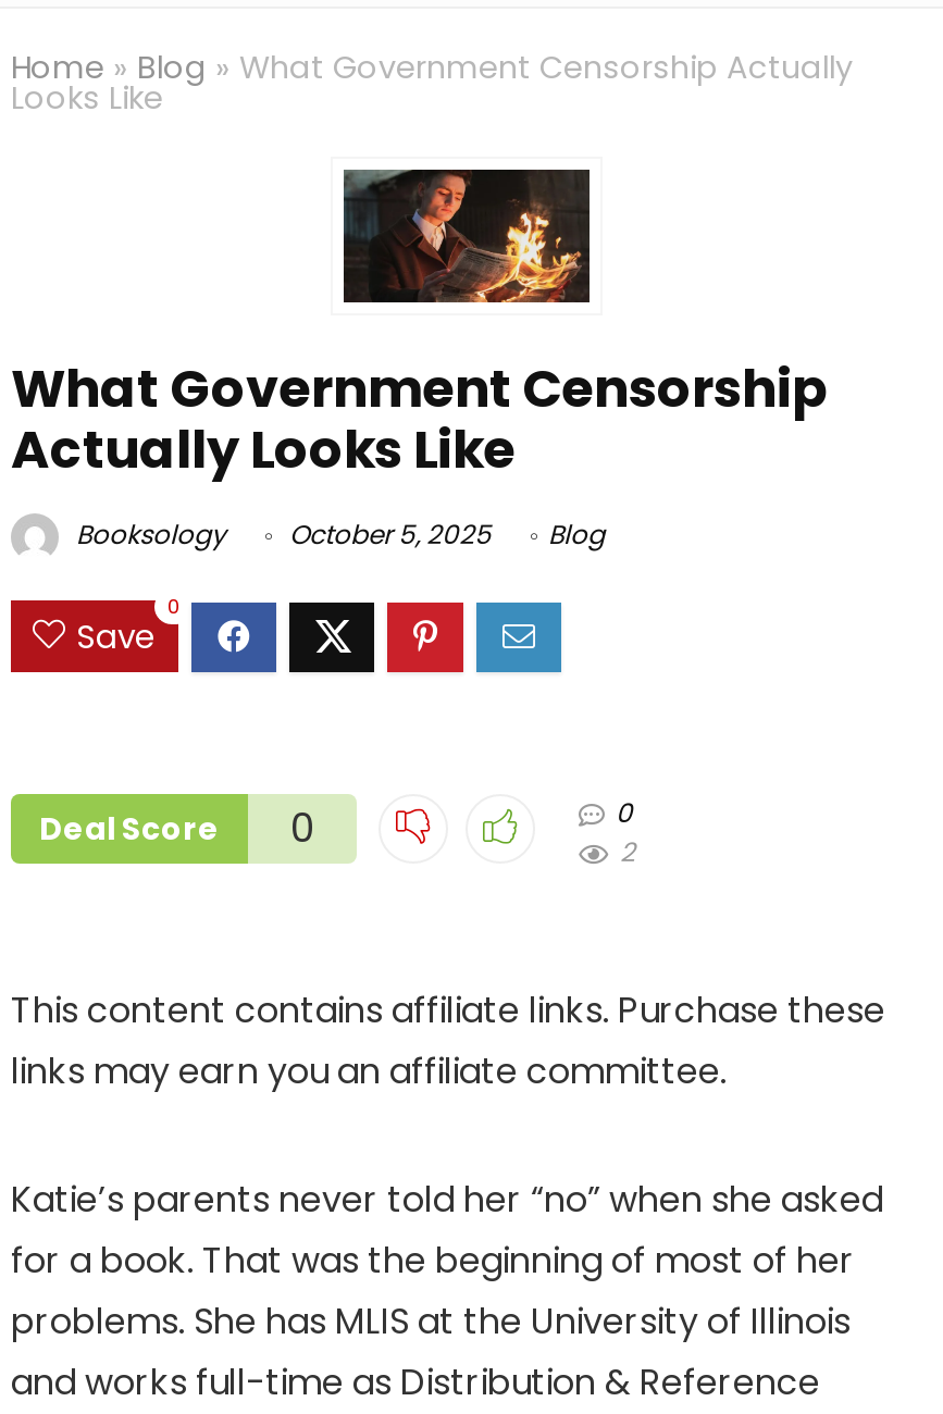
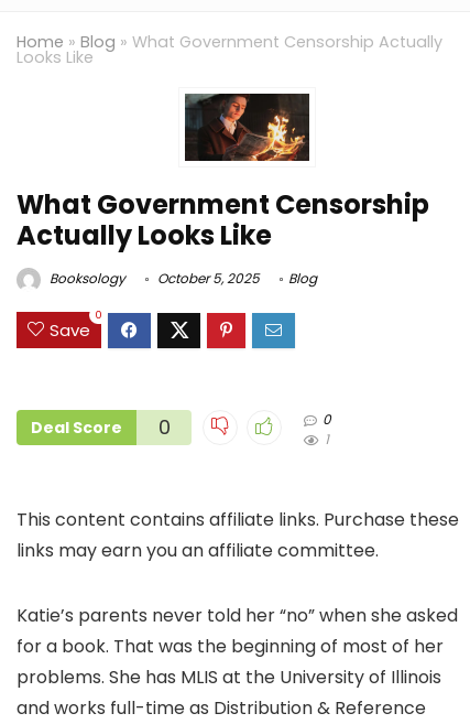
[620,833,635,870] 2 -> [325,430,329,448] 1

